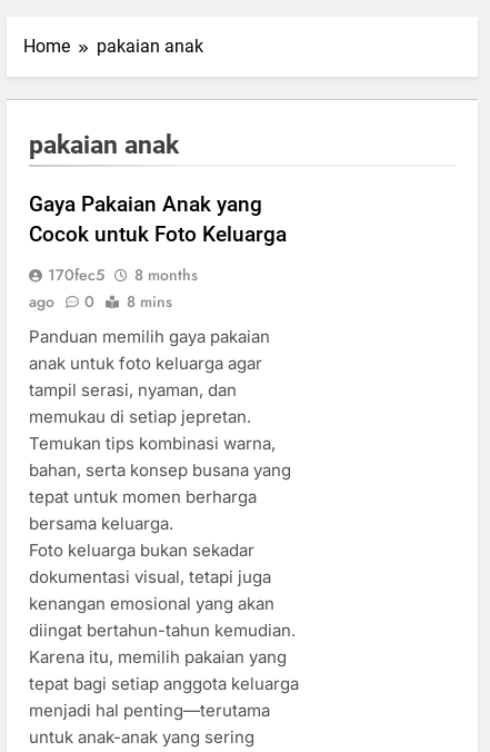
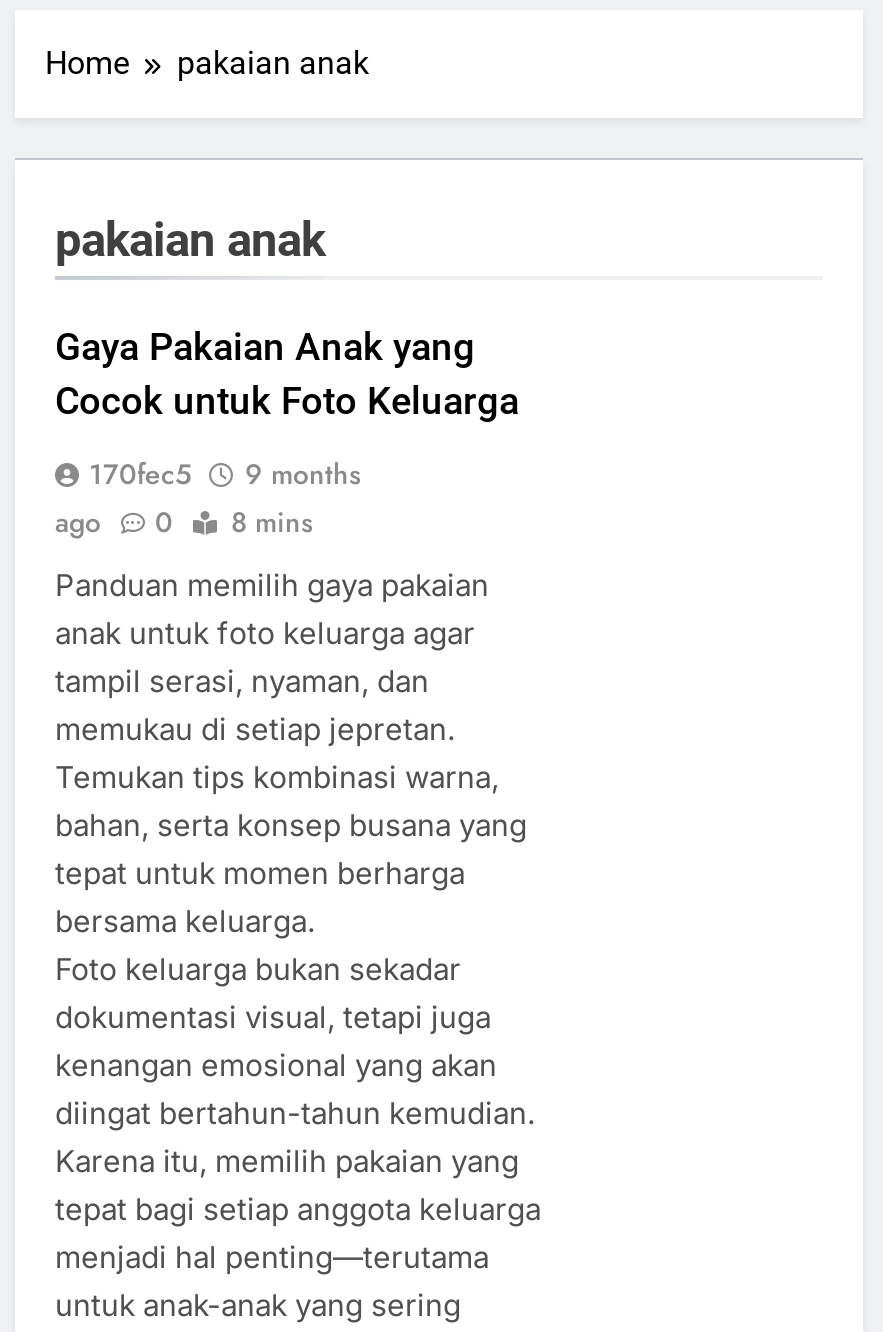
[48,264,198,286] 170fec5 8 months -> [89,454,361,494] 170fec5 9 months

